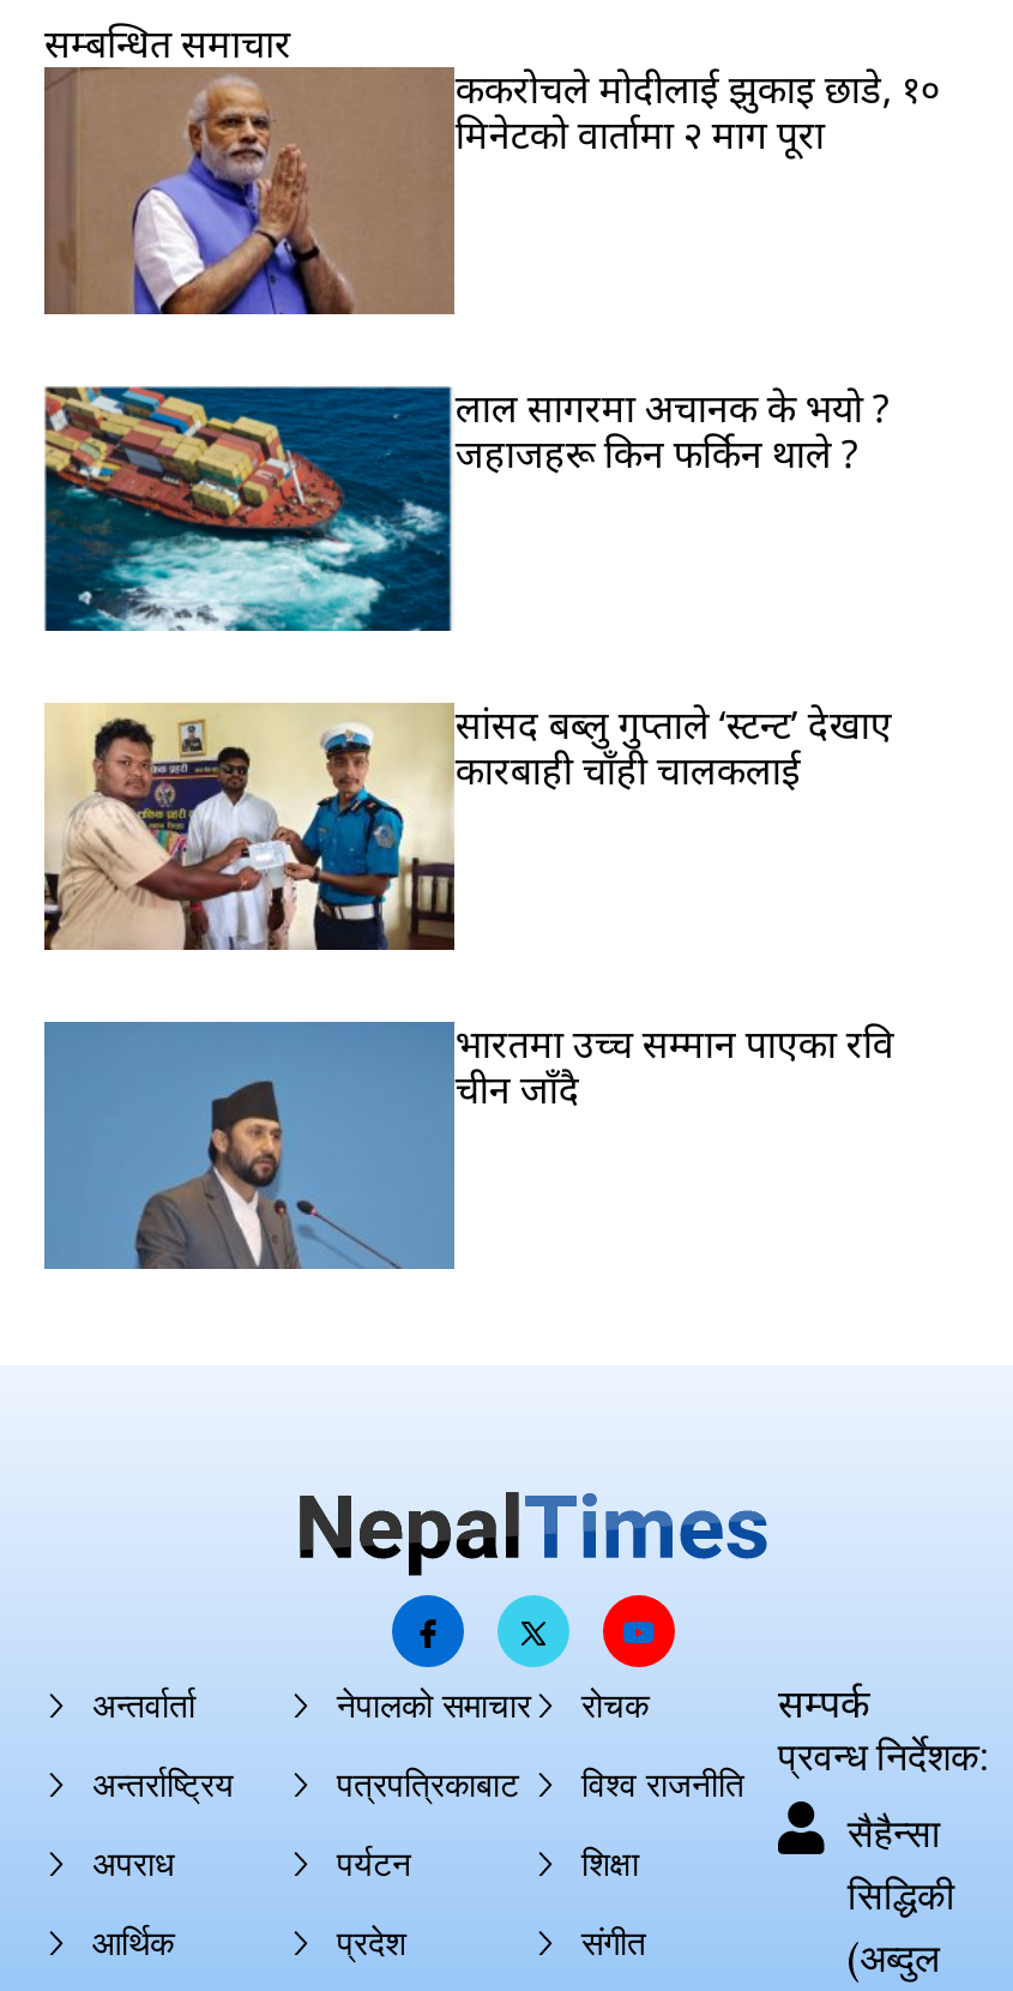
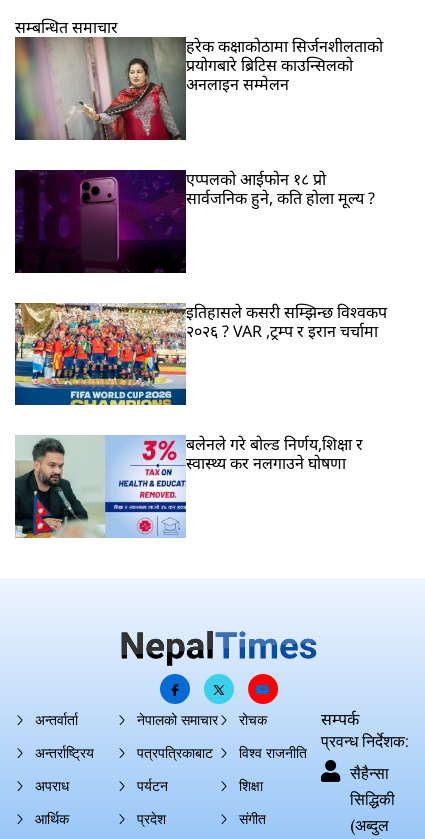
[44,62,940,317] [image] | ककरोचले मोदीलाई झुकाइ छाडे, १० | मिनेटको वार्तामा २ माग पूरा -> [15,35,383,141] [image] | हरेक कक्षाकोठामा सिर्जनशीलताको | प्रयोगबारे ब्रिटिस काउन्सिलको | अनलाइन सम्मेलन
[42,381,889,633] [image] | लाल सागरमा अचानक के भयो ? | जहाजहरू किन फर्किन थाले ? -> [14,168,375,274] [image] | एप्पलको आईफोन १८ प्रो | सार्वजनिक हुने, कति होला मूल्य ?
[42,699,892,952] [image] | सांसद बब्लु गुप्ताले ‘स्टन्ट’ देखाए | कारबाही चाँही चालकलाई -> [14,300,387,406] [image] | इतिहासले कसरी सम्झिन्छ विश्वकप | २०२६ ? VAR ,ट्रम्प र इरान चर्चामा
[42,1018,894,1271] [image] | भारतमा उच्च सम्मान पाएका रवि | चीन जाँदै -> [14,433,363,539] [image] | बलेनले गरे बोल्ड निर्णय,शिक्षा र | स्वास्थ्य कर नलगाउने घोषणा

